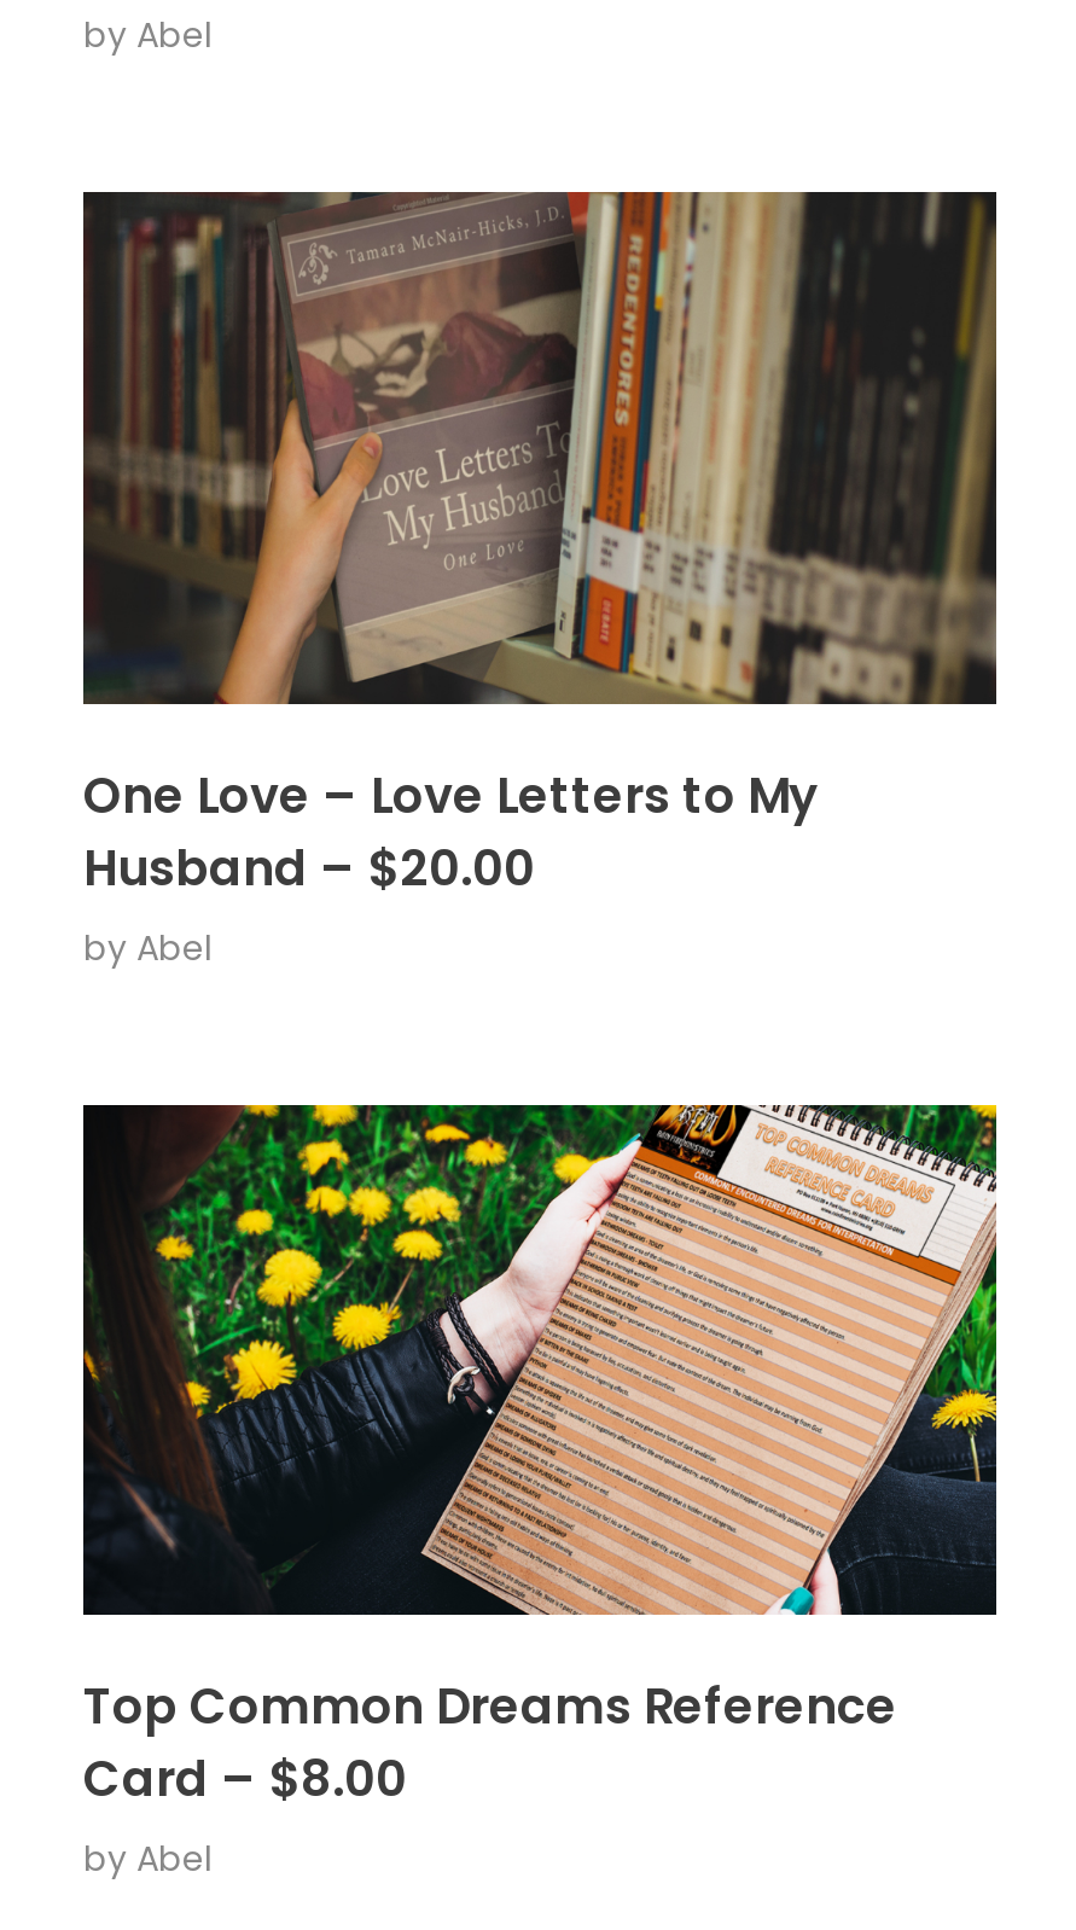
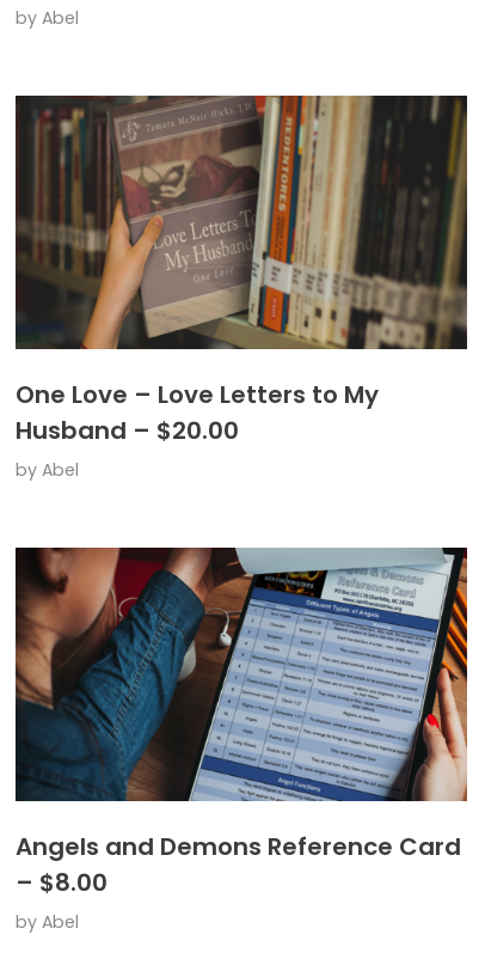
[83,1103,999,1813] [image] | Top Common Dreams Reference | Card – $8.00 -> [14,546,468,899] [image] | Angels and Demons Reference Card | – $8.00

